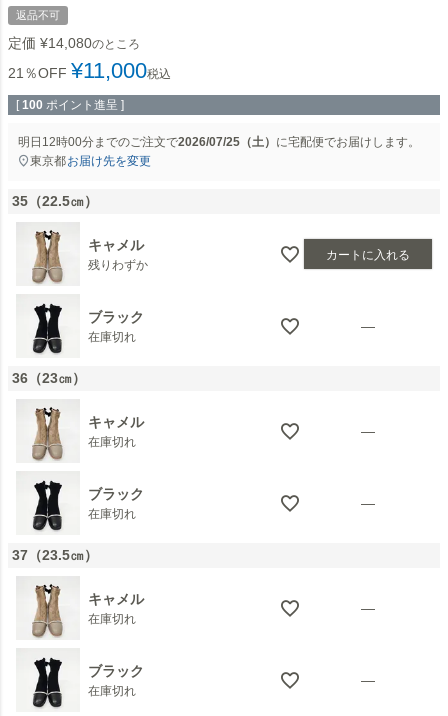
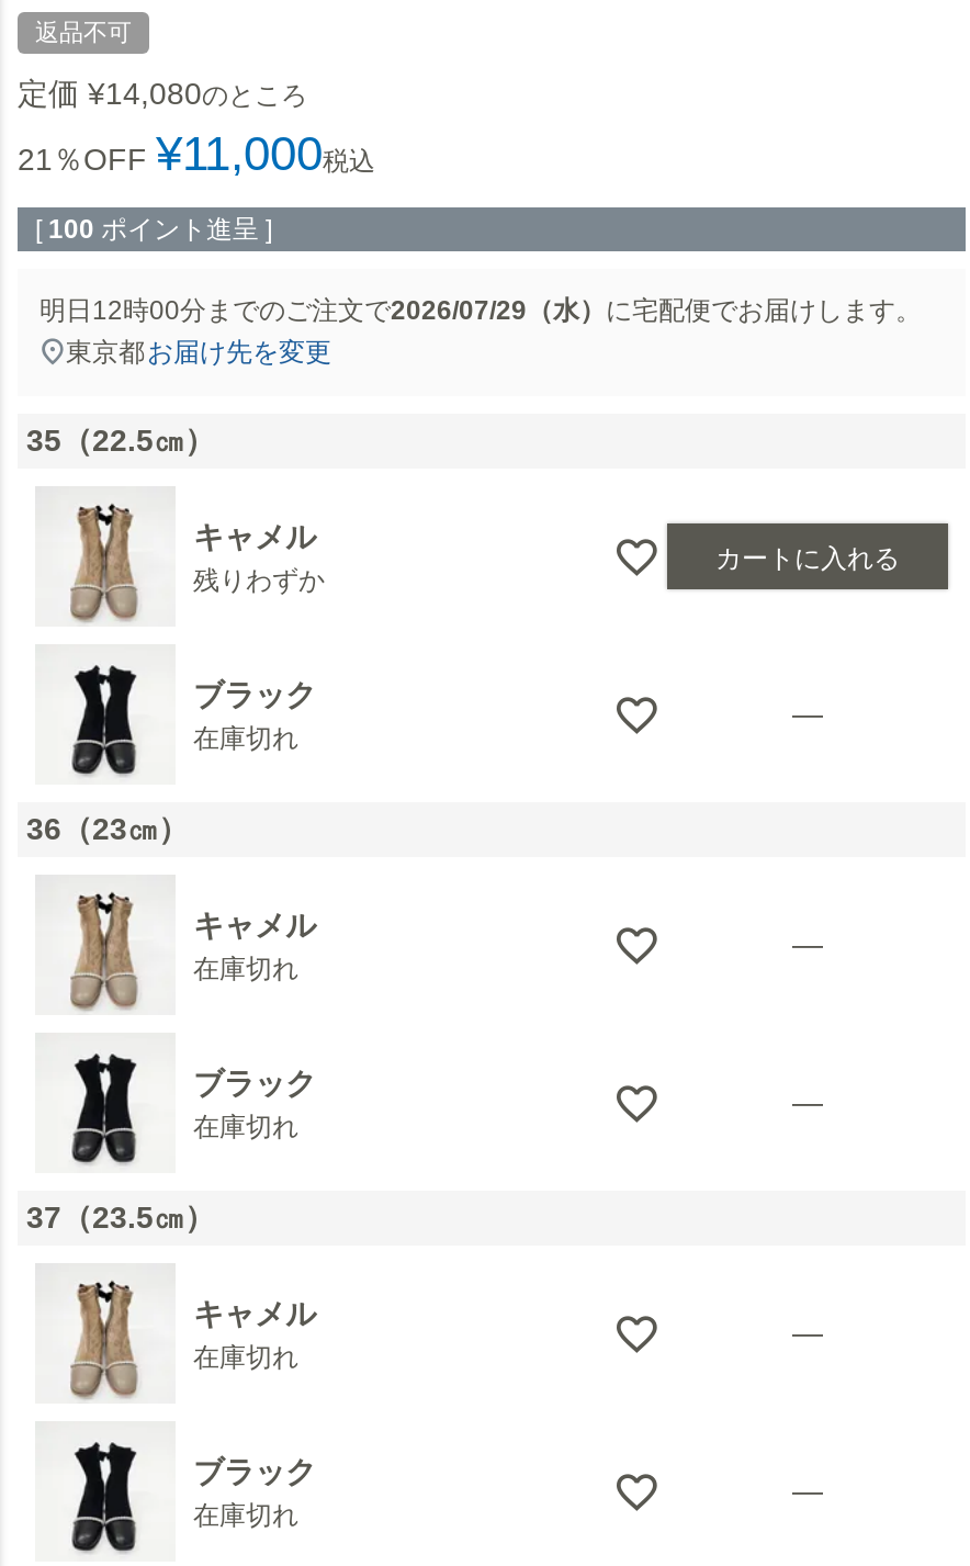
[18,135,420,149] 明日12時00分までのご注文で2026/07/25（土）に宅配便でお届けします。 -> [40,295,922,326] 明日12時00分までのご注文で2026/07/29（水）に宅配便でお届けします。

